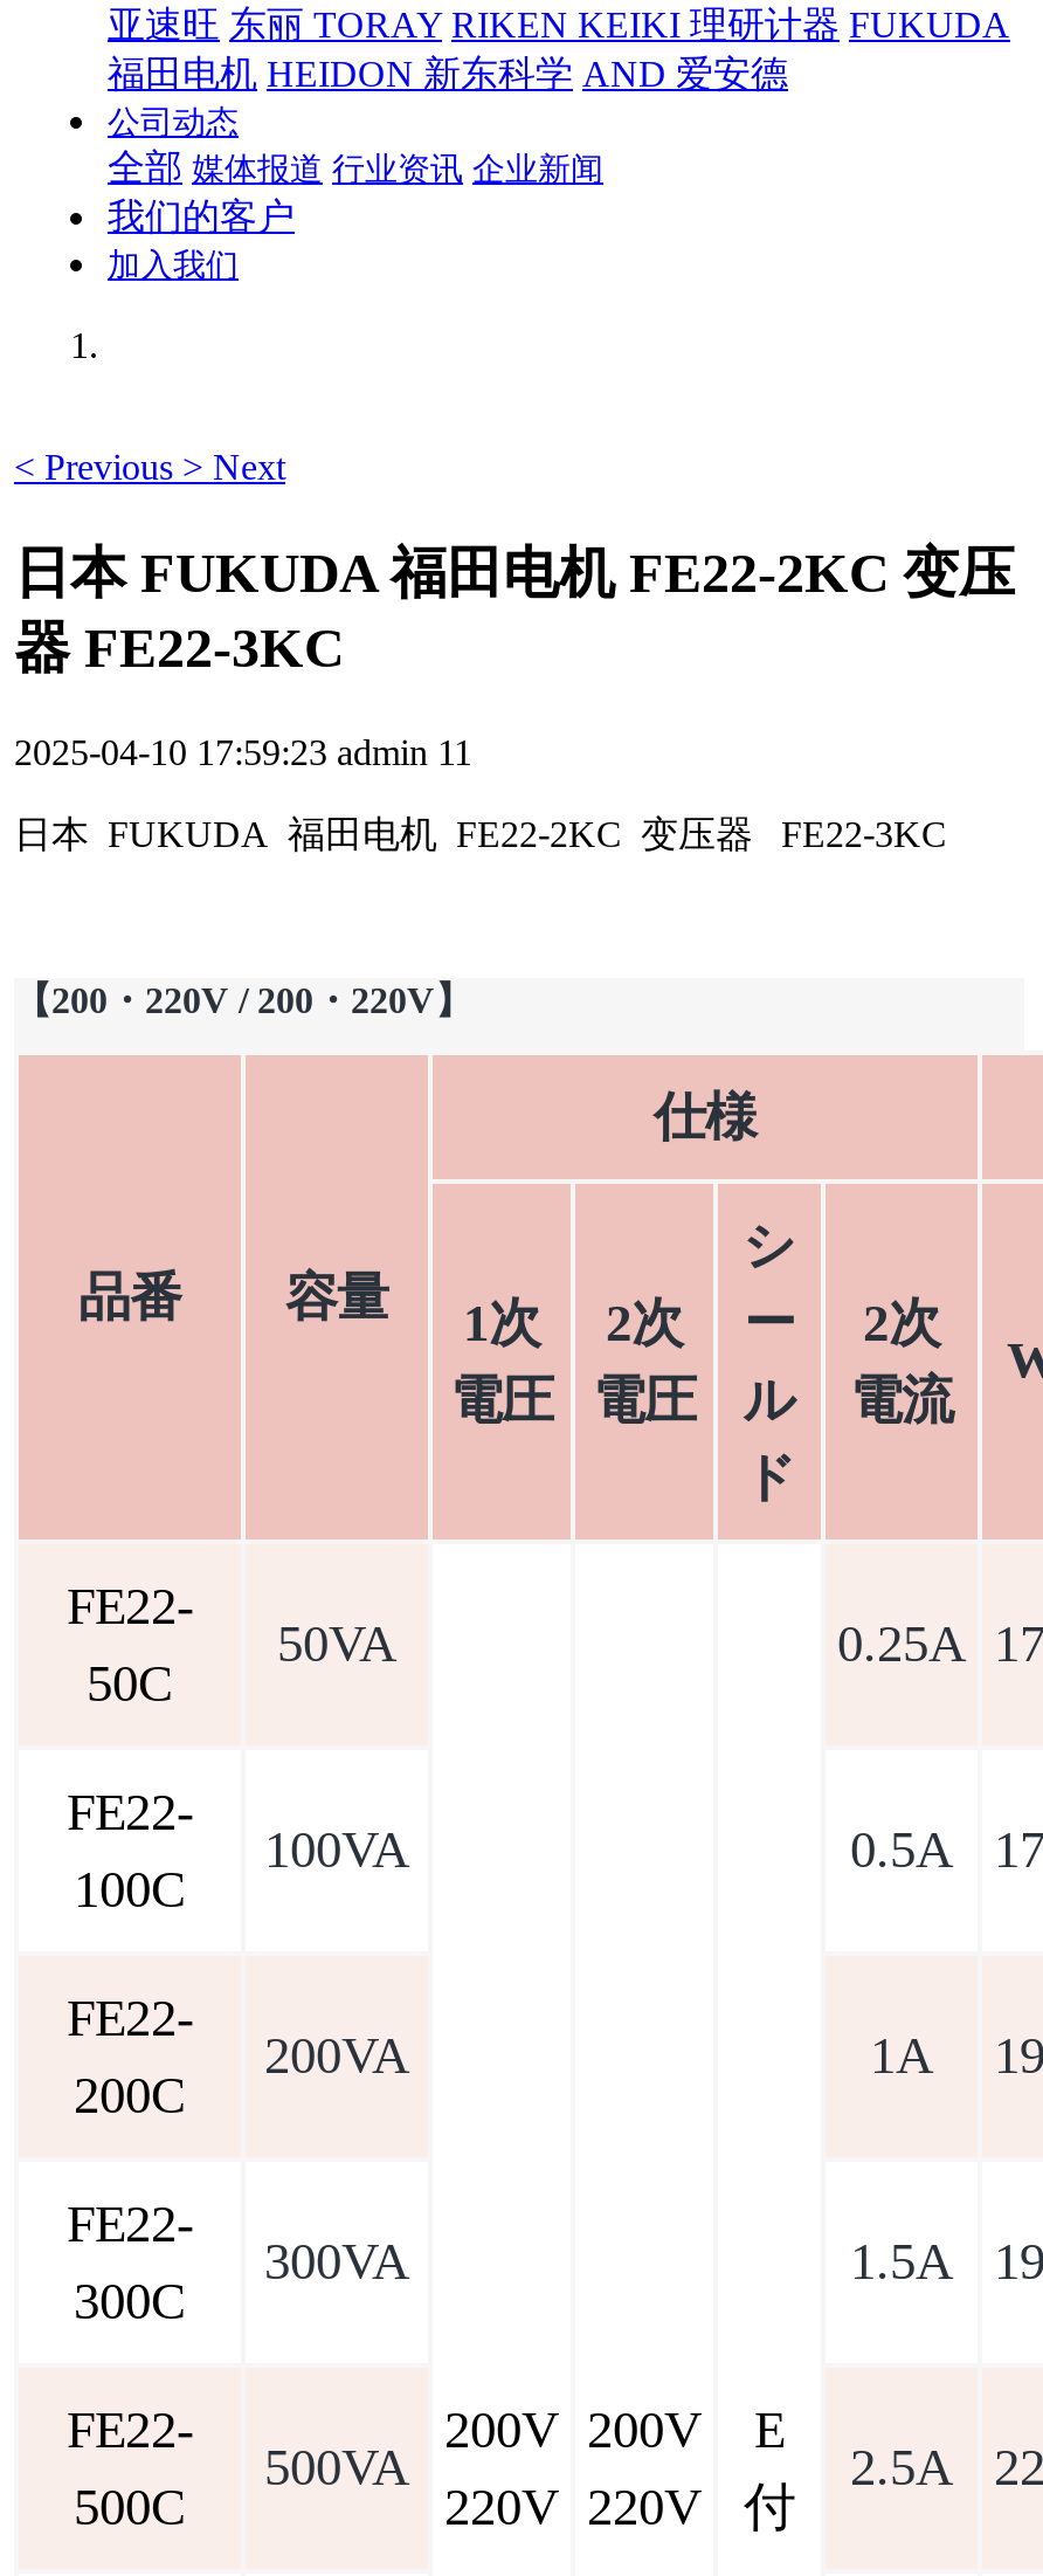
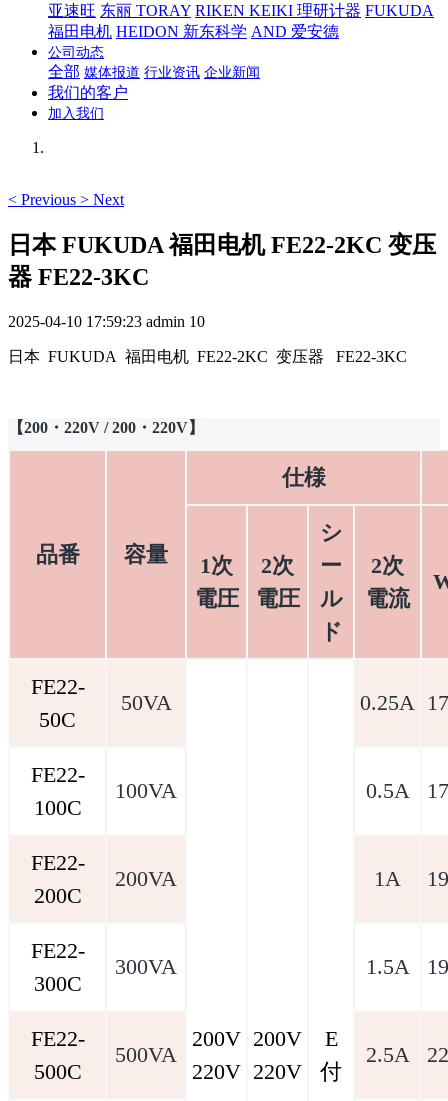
[14,732,472,772] 2025-04-10 17:59:23 admin 11 -> [8,313,205,330] 2025-04-10 17:59:23 admin 10

